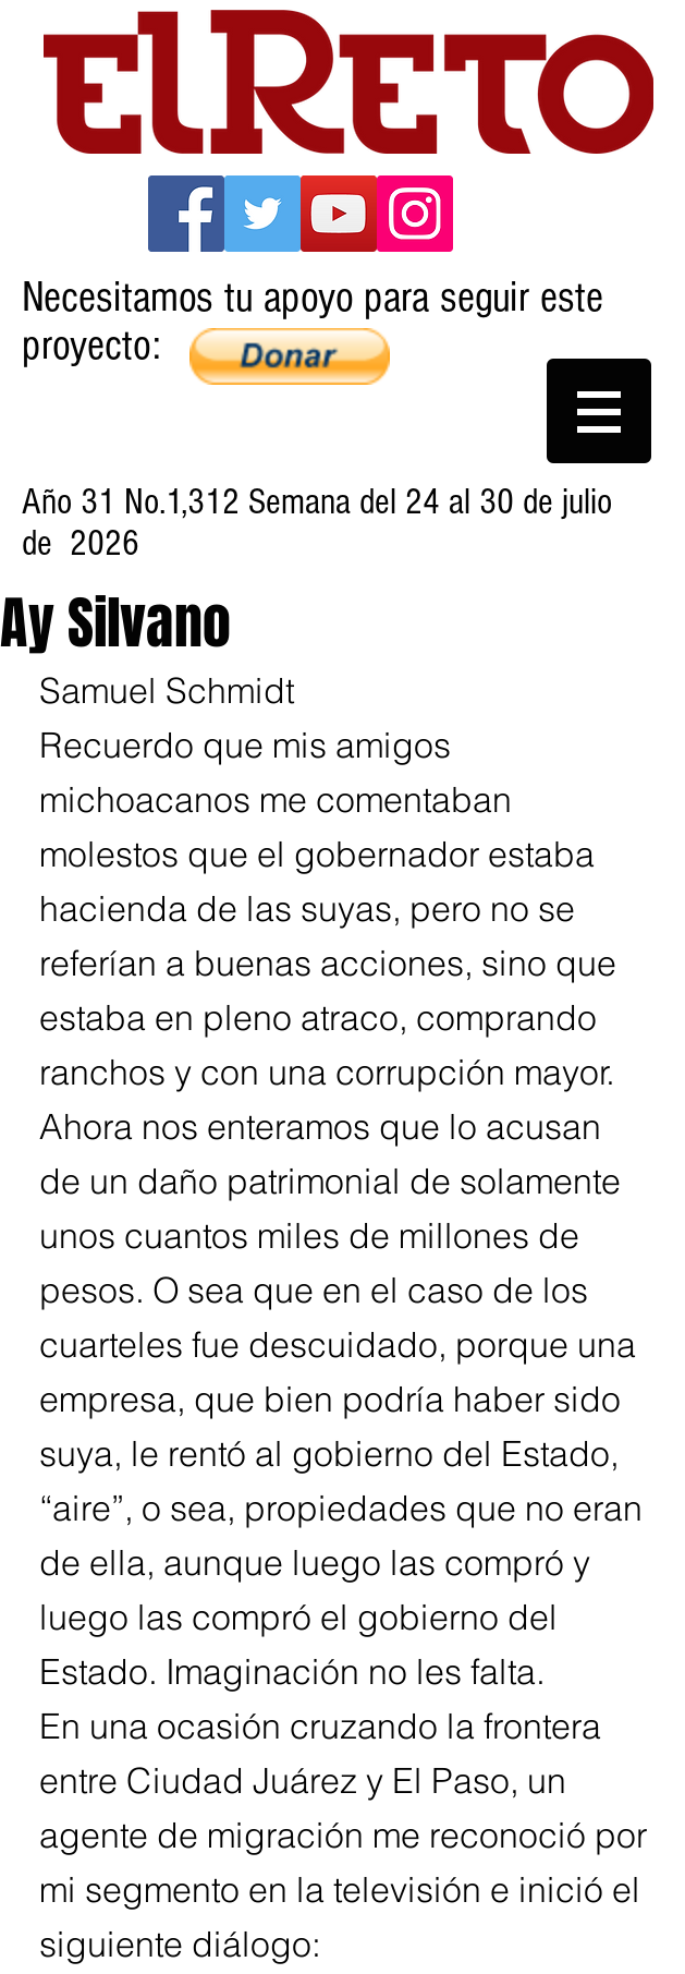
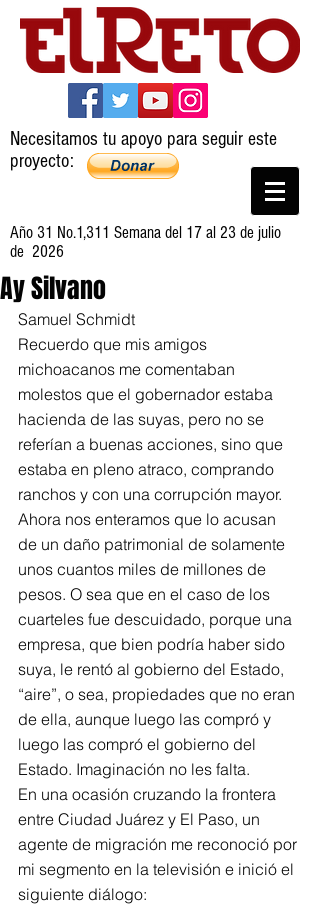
[22,481,612,522] Año 31 No.1,312 Semana del 24 al 30 de julio -> [10,223,281,242] Año 31 No.1,311 Semana del 17 al 23 de julio

